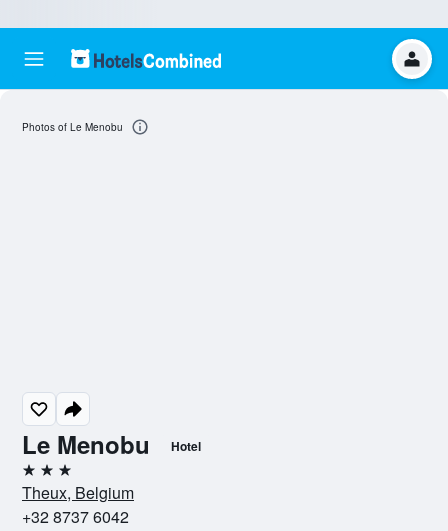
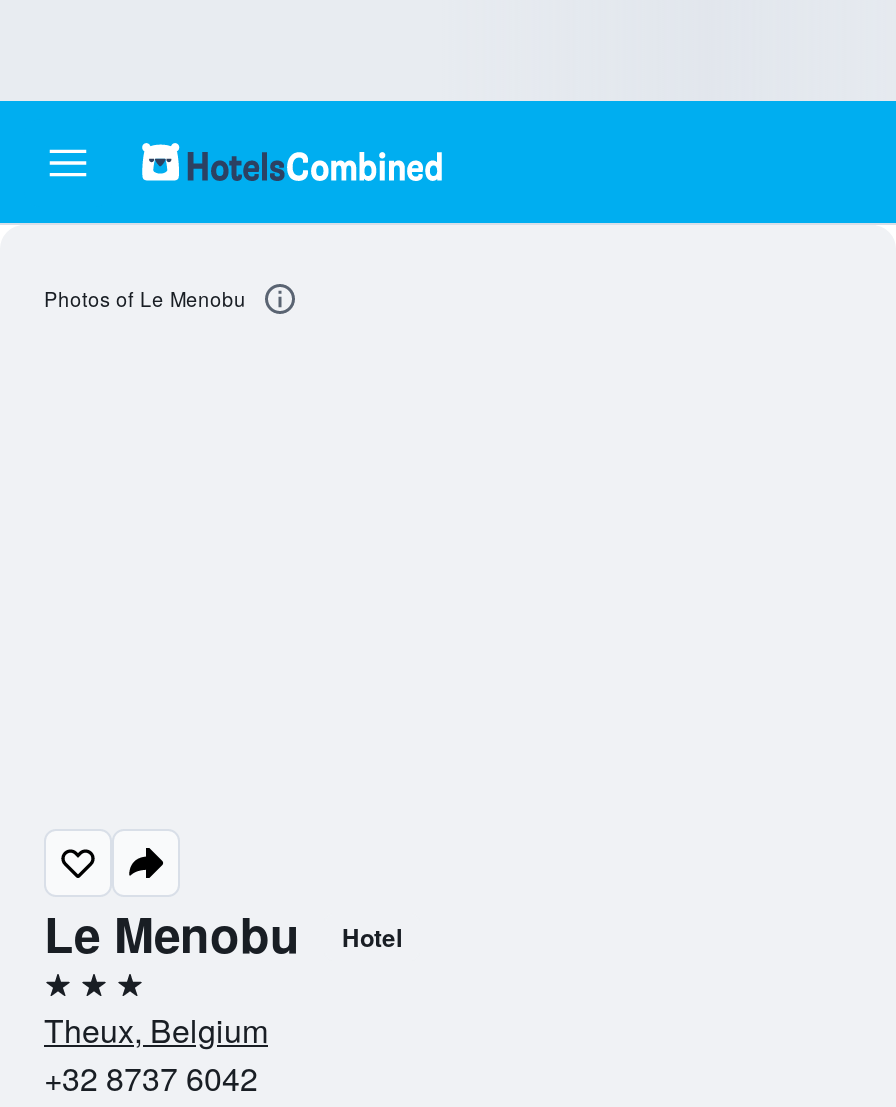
[391,38,433,80] [image] -> none

